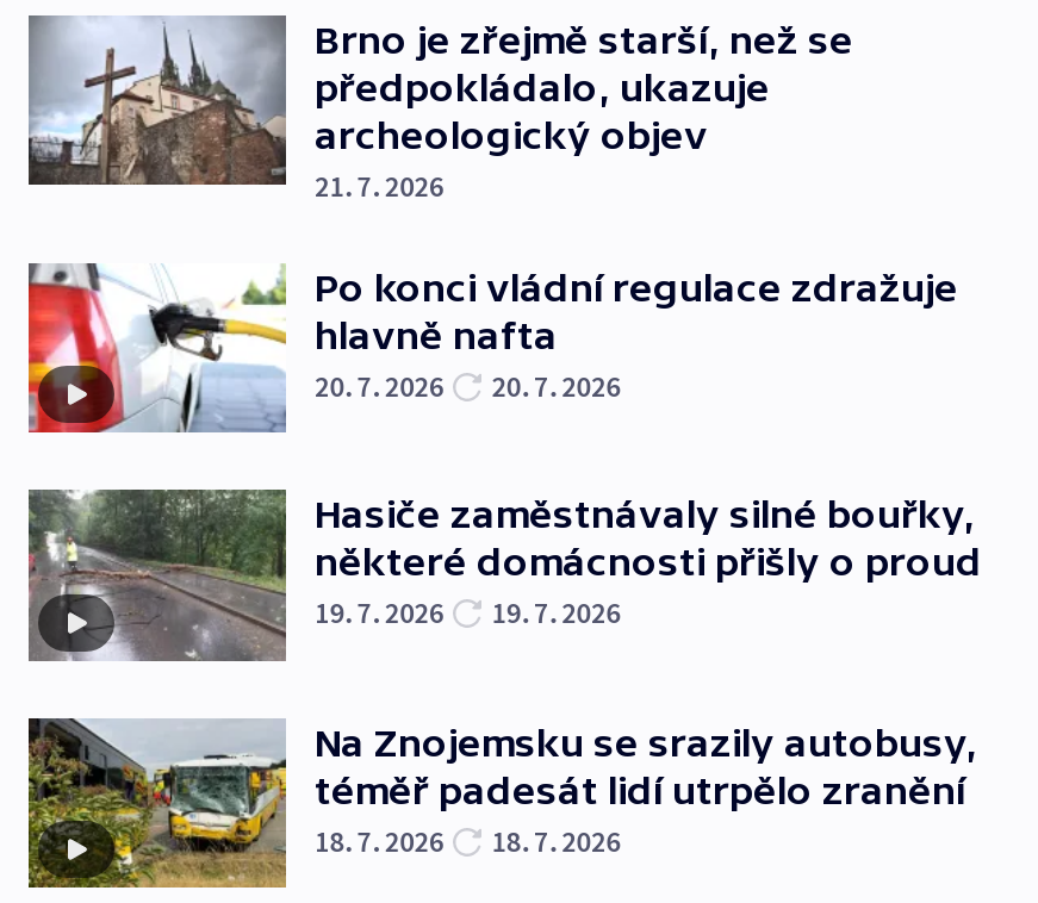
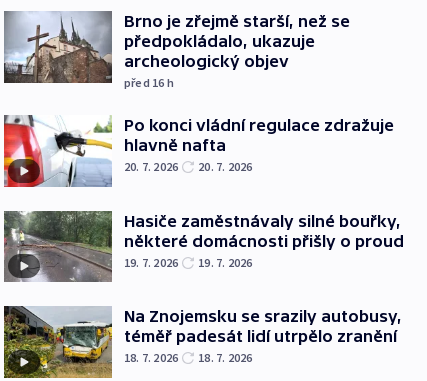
[315,167,444,203] 21. 7. 2026 -> [124,75,174,90] před 16 h

